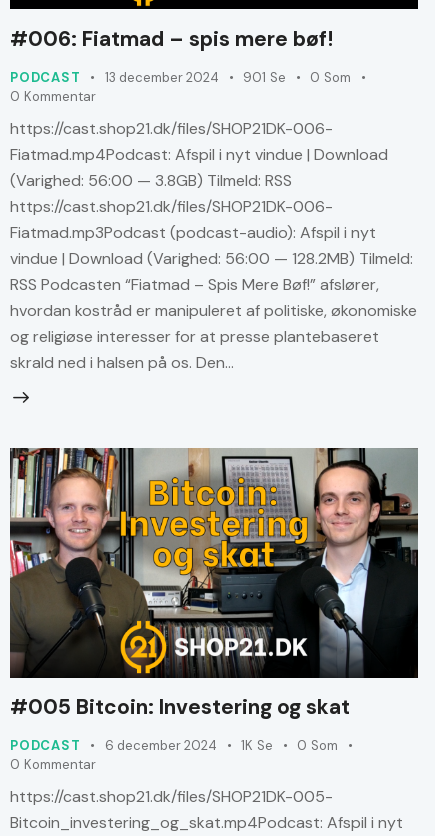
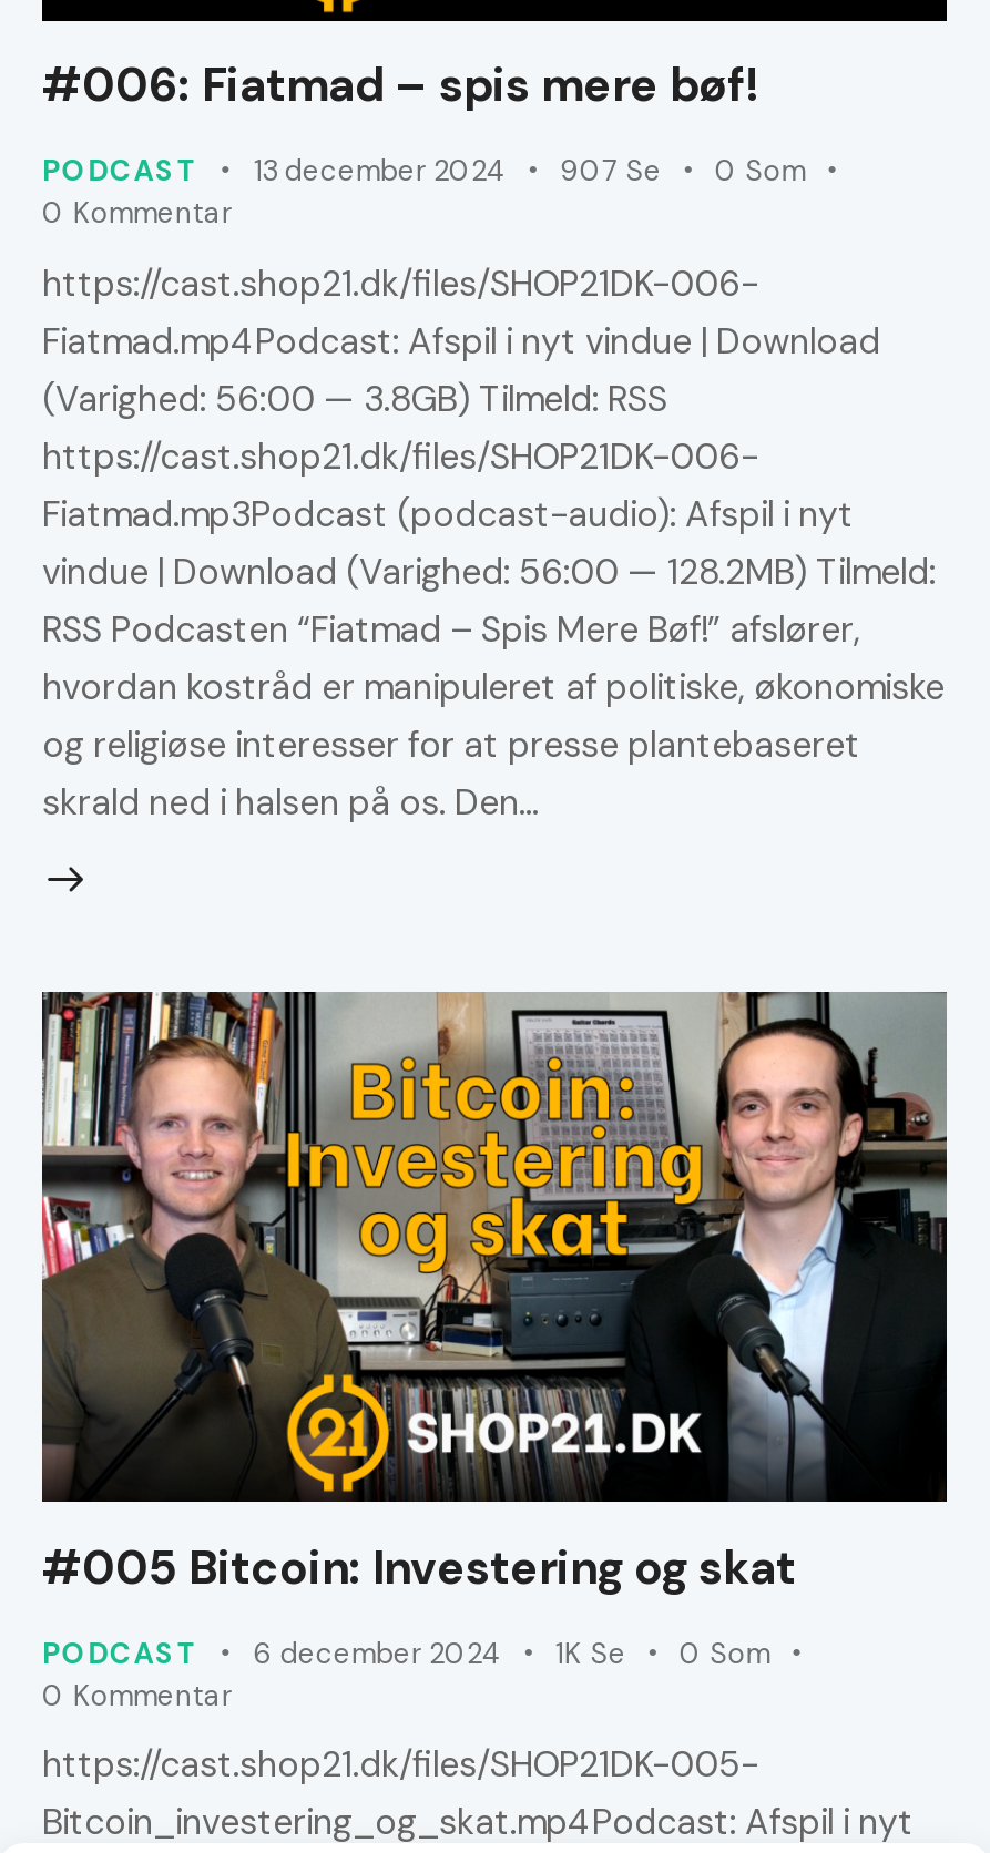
[10,69,351,86] PODCAST 13 december 2024 901 Se 0 Som -> [42,153,805,191] PODCAST 13 december 2024 907 Se 0 Som

